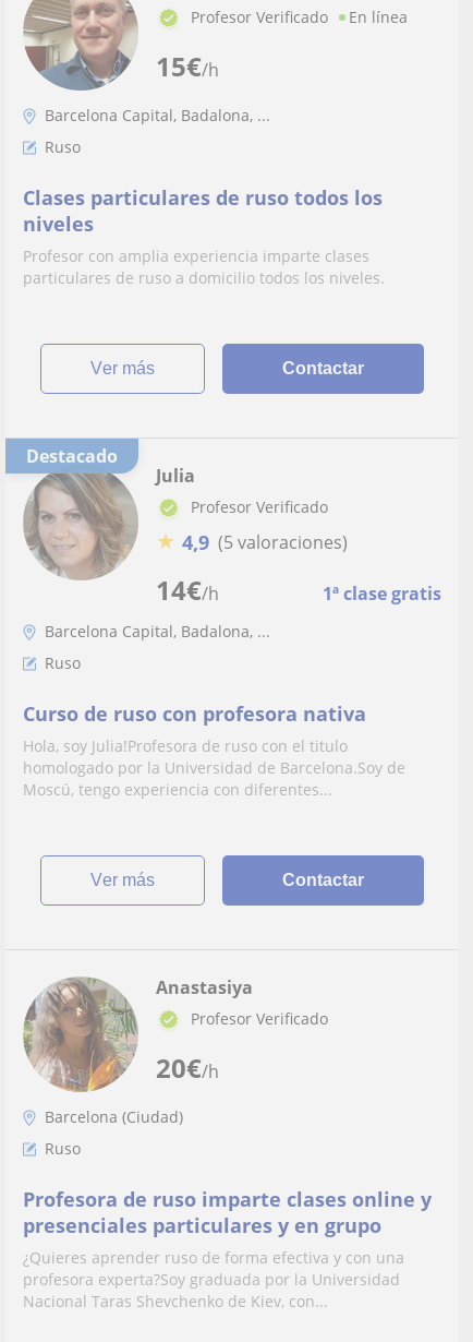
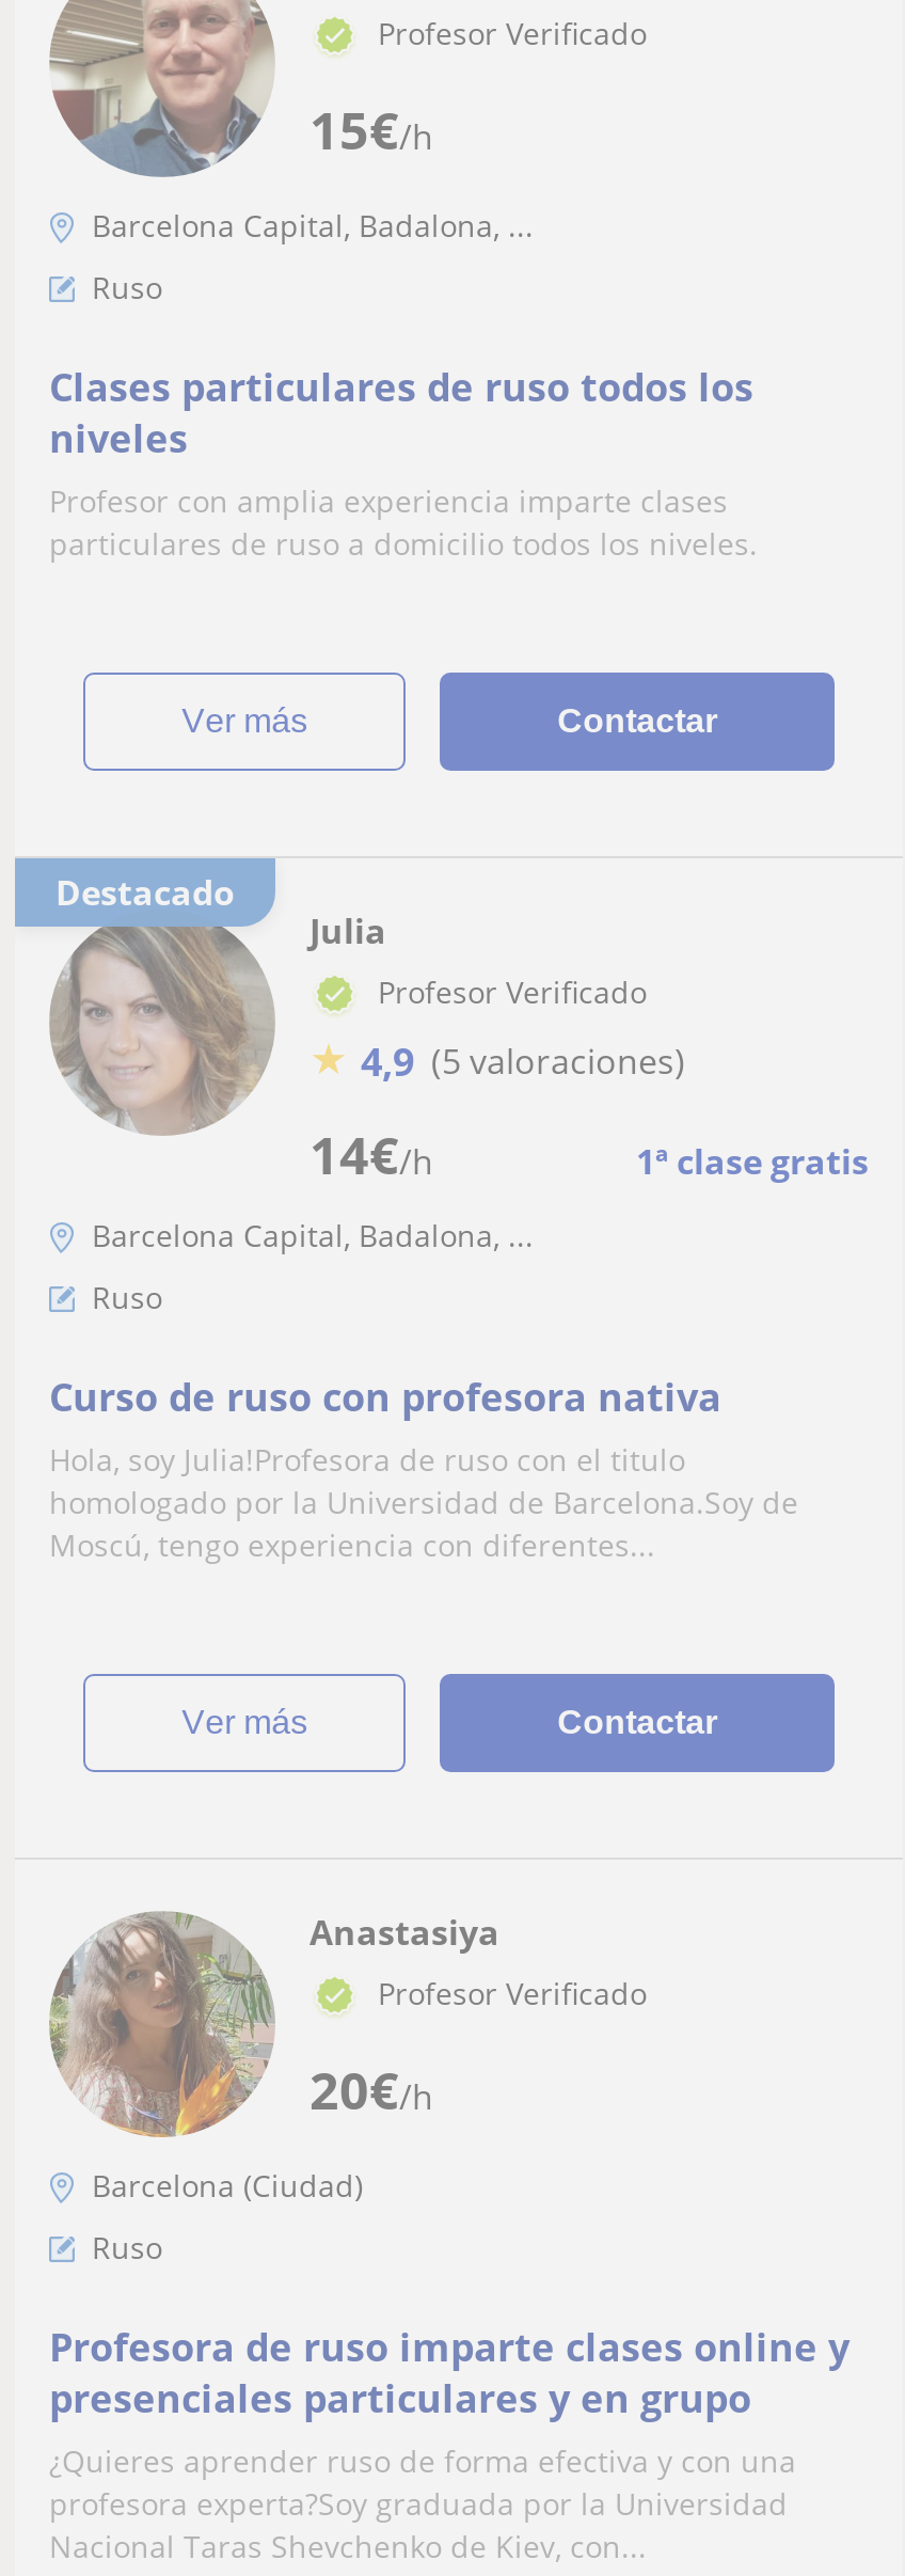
[349,7,408,27] En línea -> none

